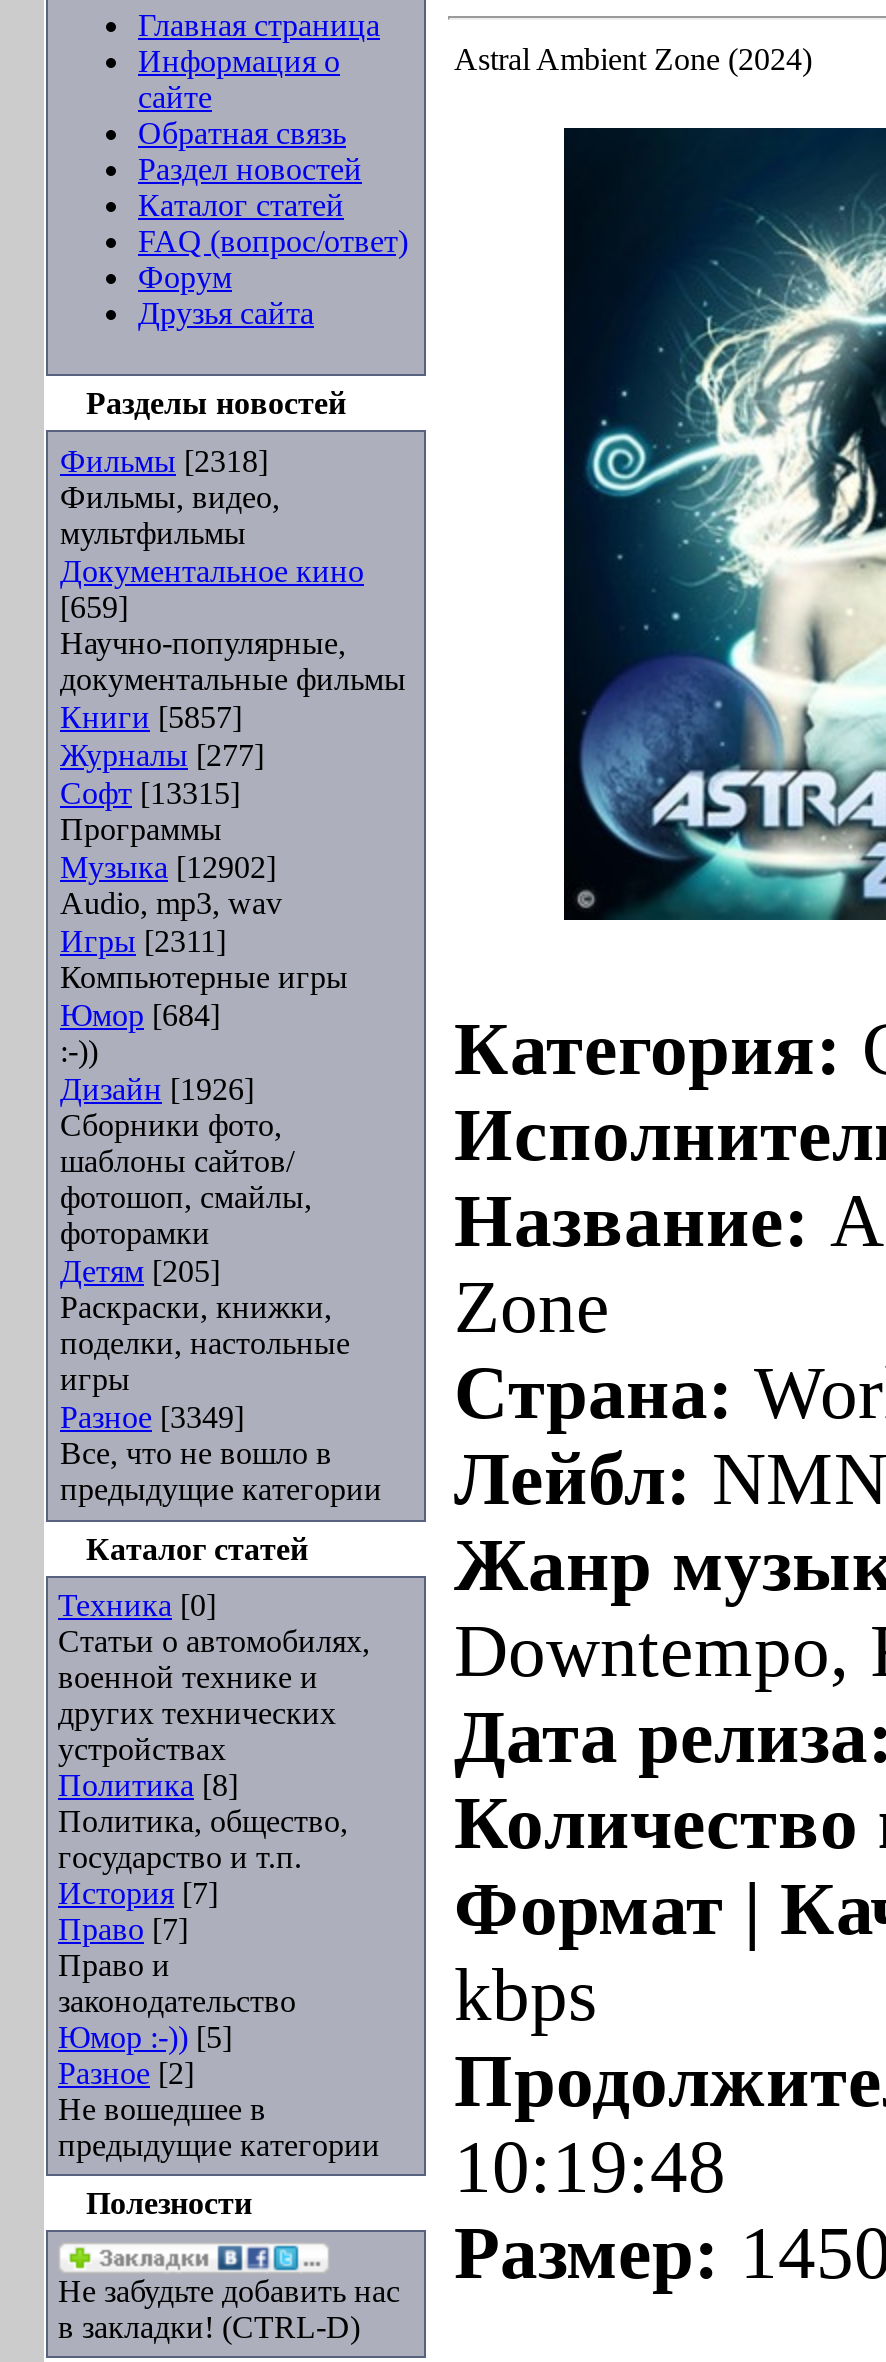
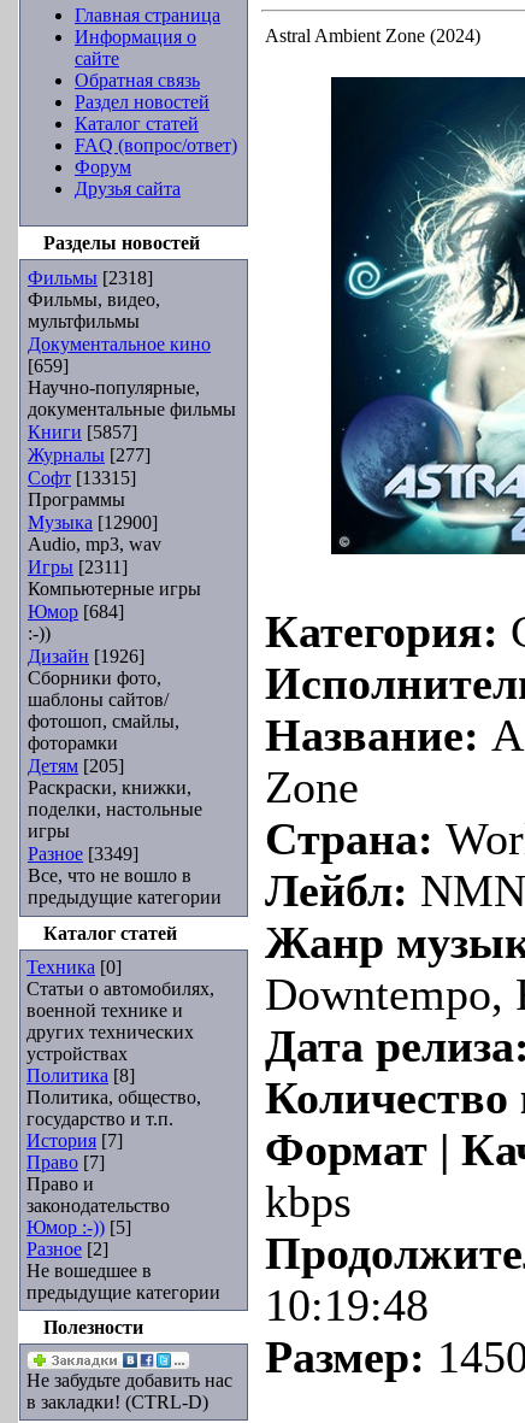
[60,850,276,884] Музыка [12902] -> [28,512,158,533] Музыка [12900]

